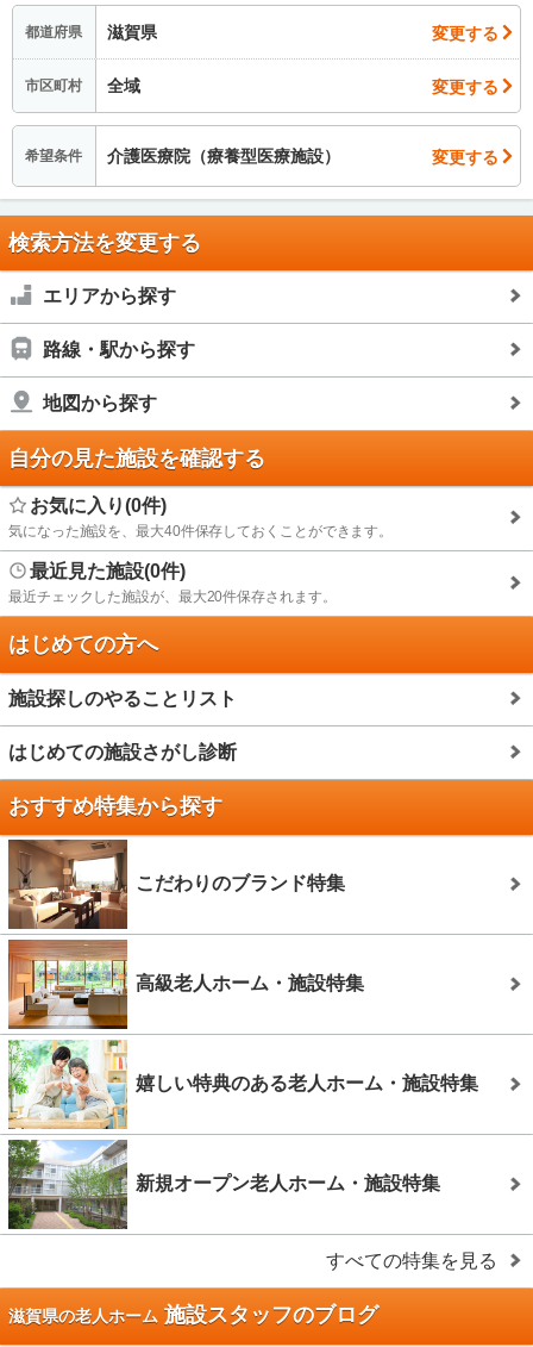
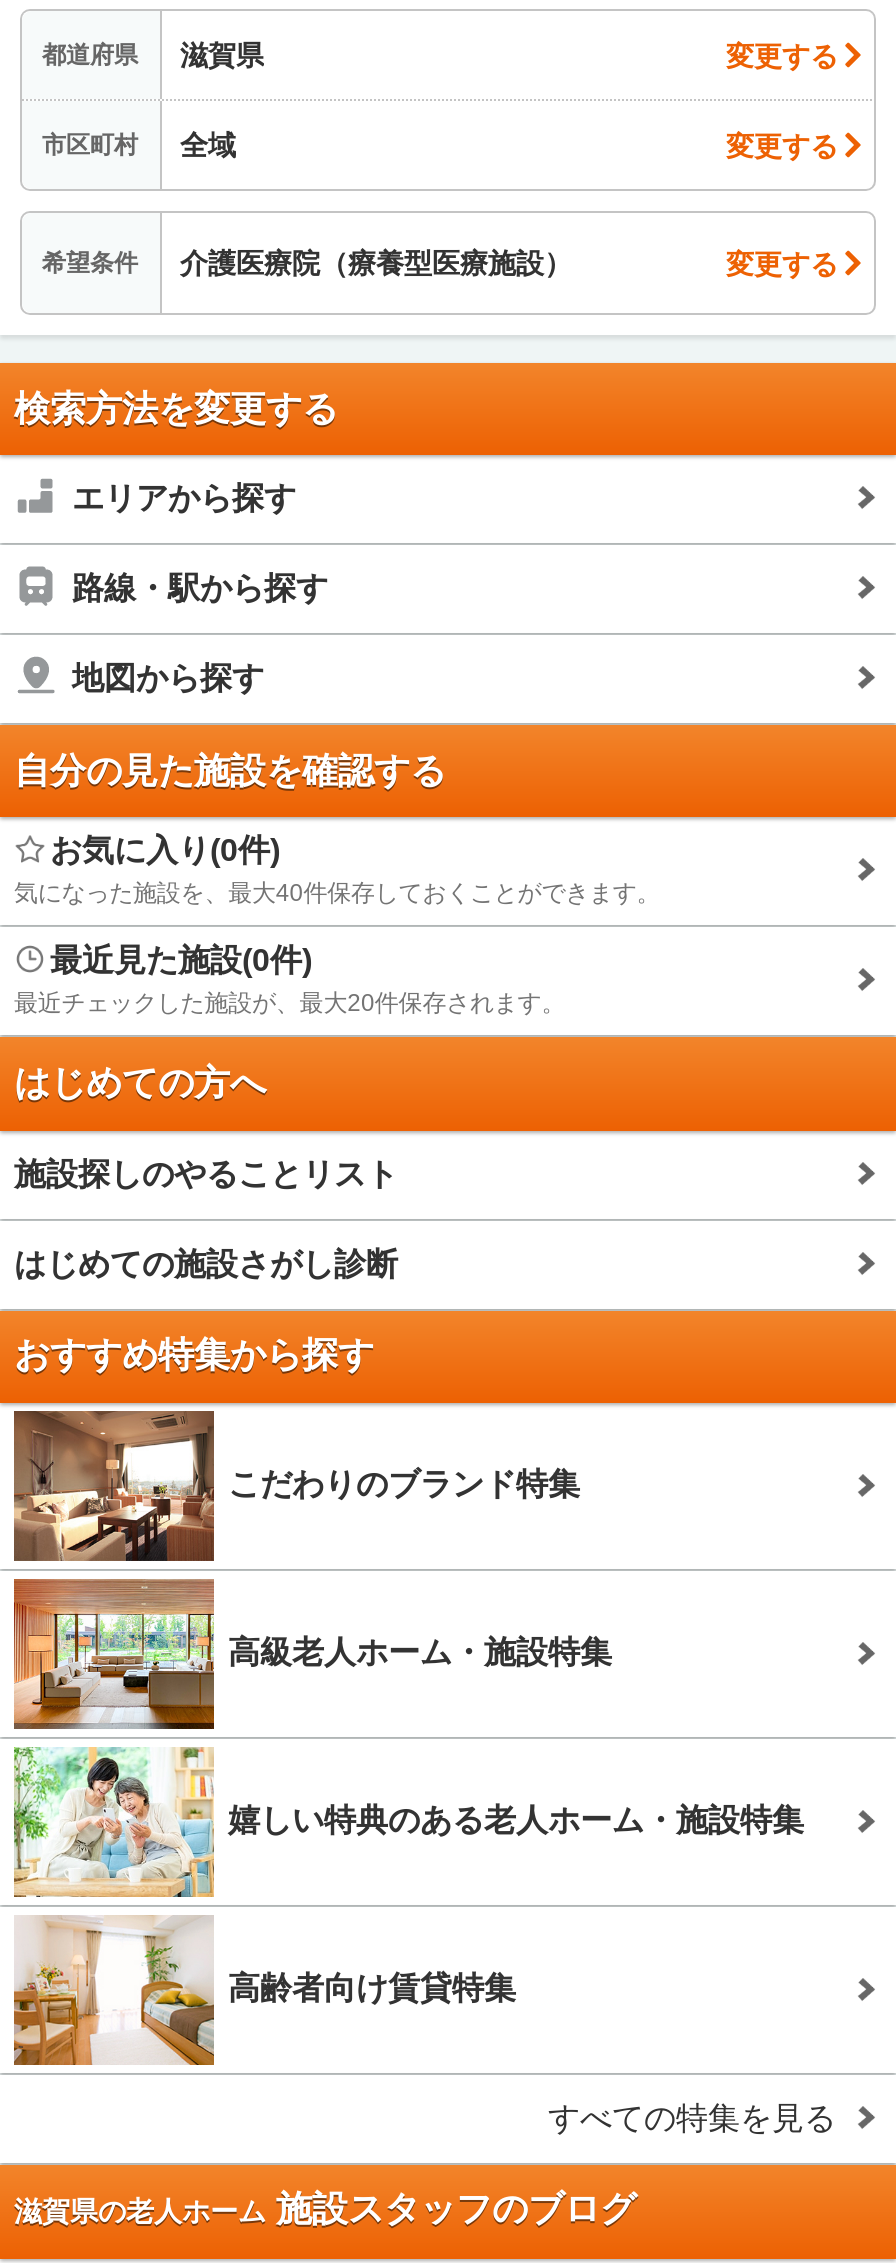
[7,1139,440,1230] [image] | 新規オープン老人ホーム・施設特集 -> [12,1915,516,2067] [image] | 高齢者向け賃貸特集

